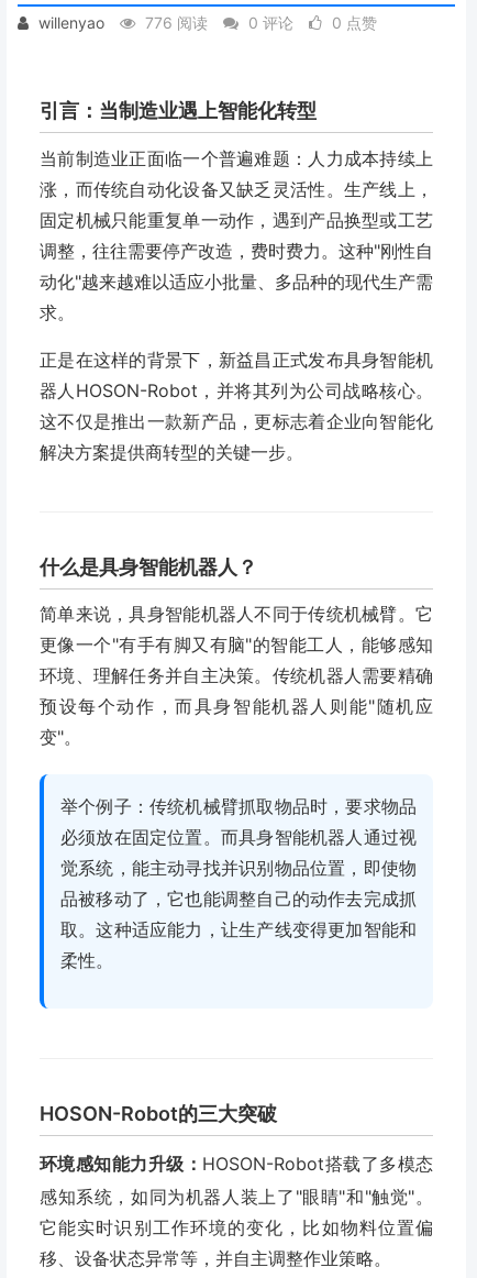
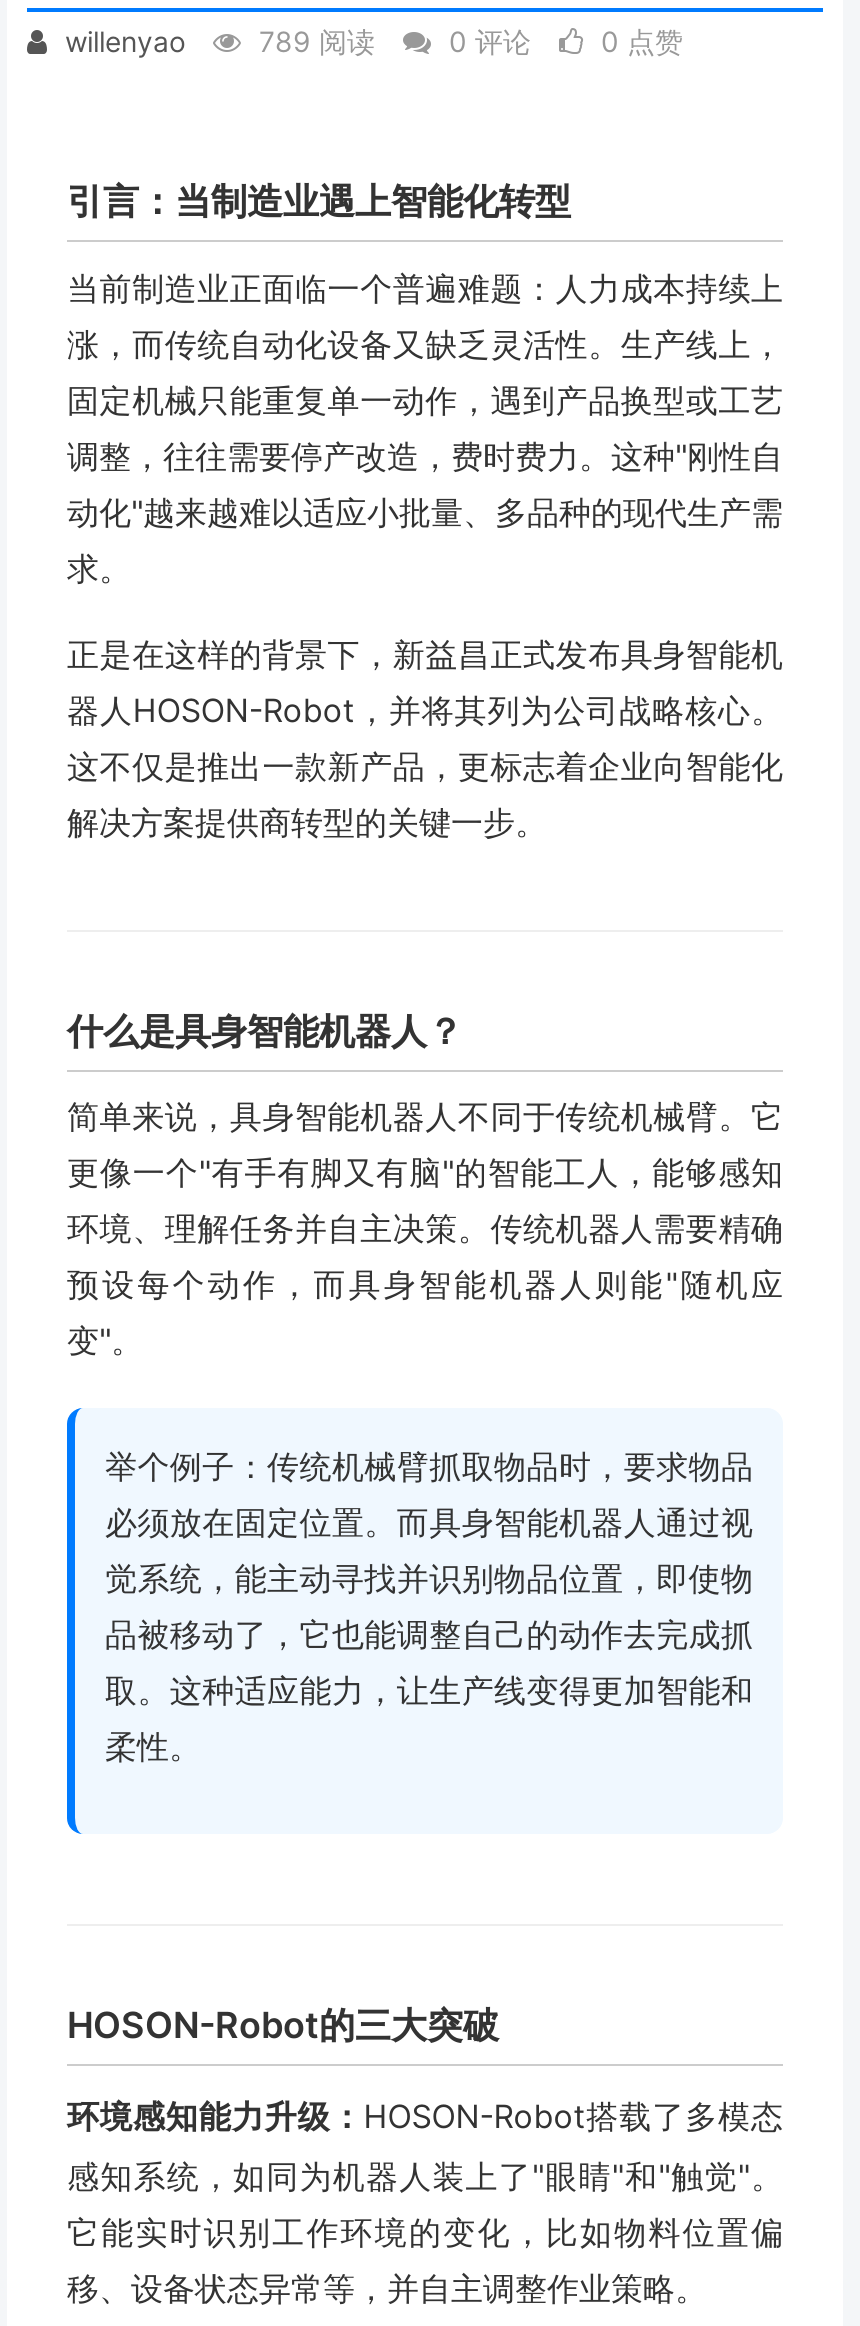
[34,13,377,32] willenyao 776 阅读 0 评论 0 点赞 -> [57,24,683,58] willenyao 789 阅读 0 评论 0 点赞

